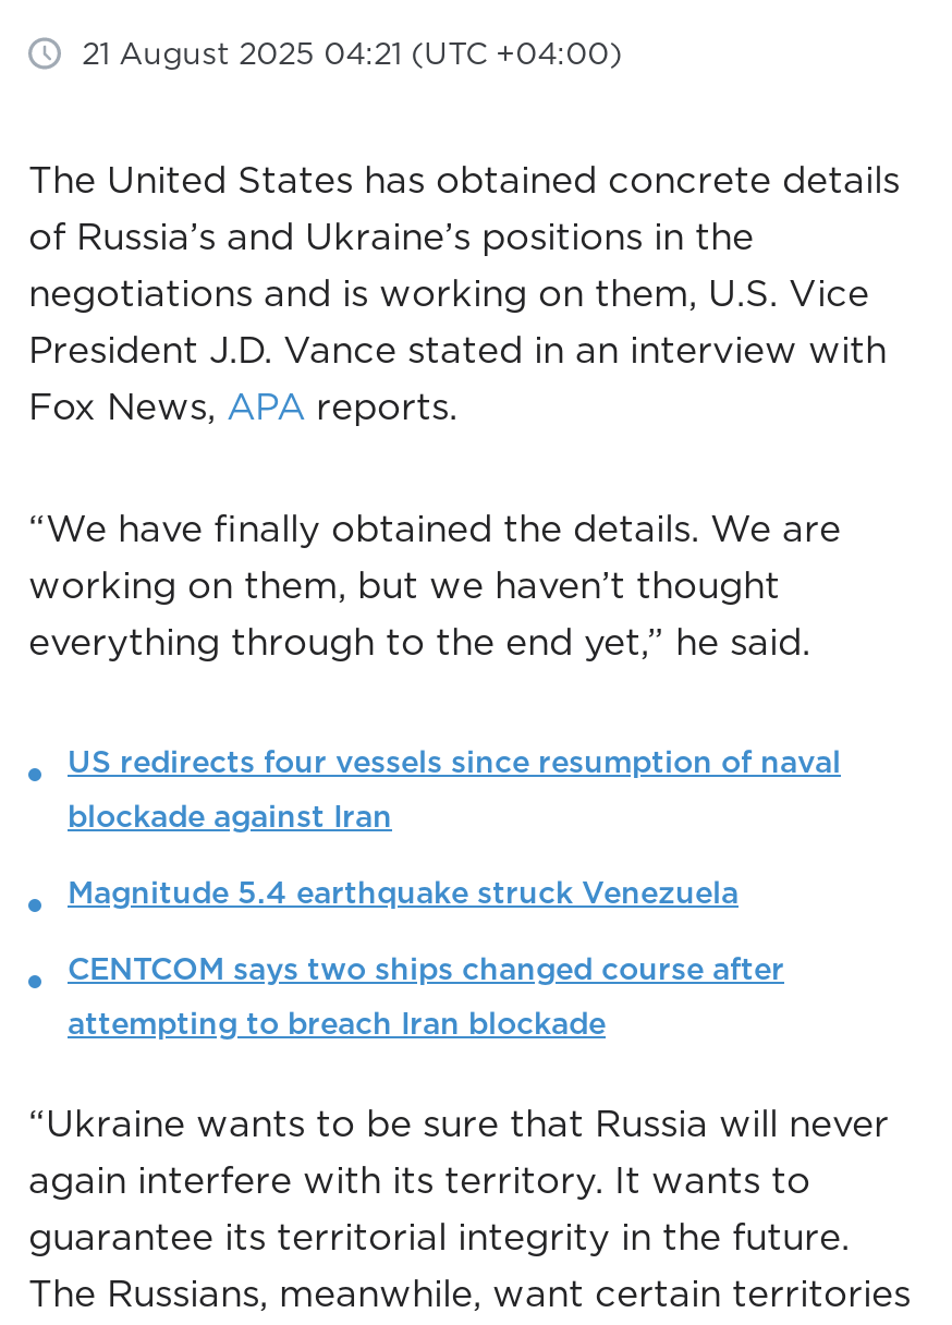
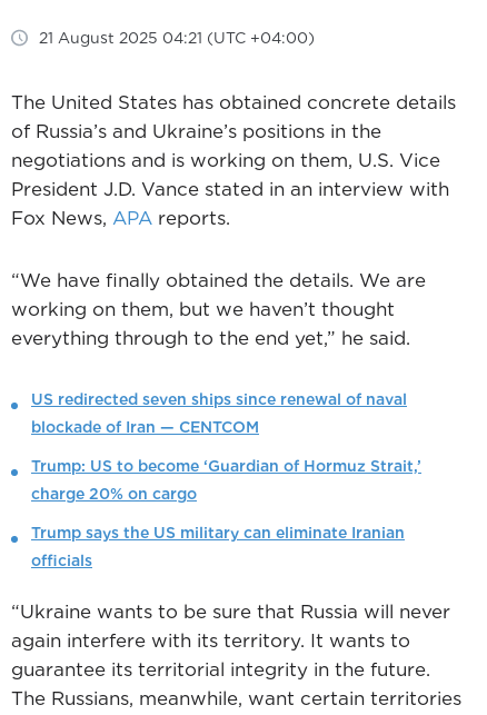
[68,745,841,1041] US redirects four vessels since resumption of naval | blockade against Iran | Magnitude 5.4 earthquake struck Venezuela | CENTCOM says two ships changed course after | attempting to breach Iran blockade -> [31,391,421,570] US redirected seven ships since renewal of naval | blockade of Iran — CENTCOM | Trump: US to become ‘Guardian of Hormuz Strait,’ | charge 20% on cargo | Trump says the US military can eliminate Iranian | officials

